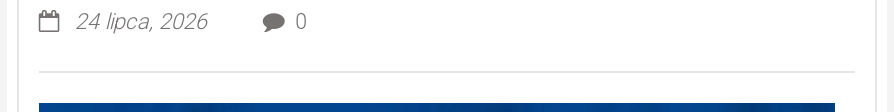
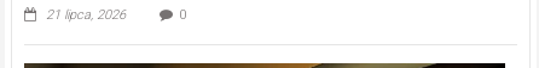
[75,10,207,36] 24 lipca, 2026 -> [46,7,126,23] 21 lipca, 2026

